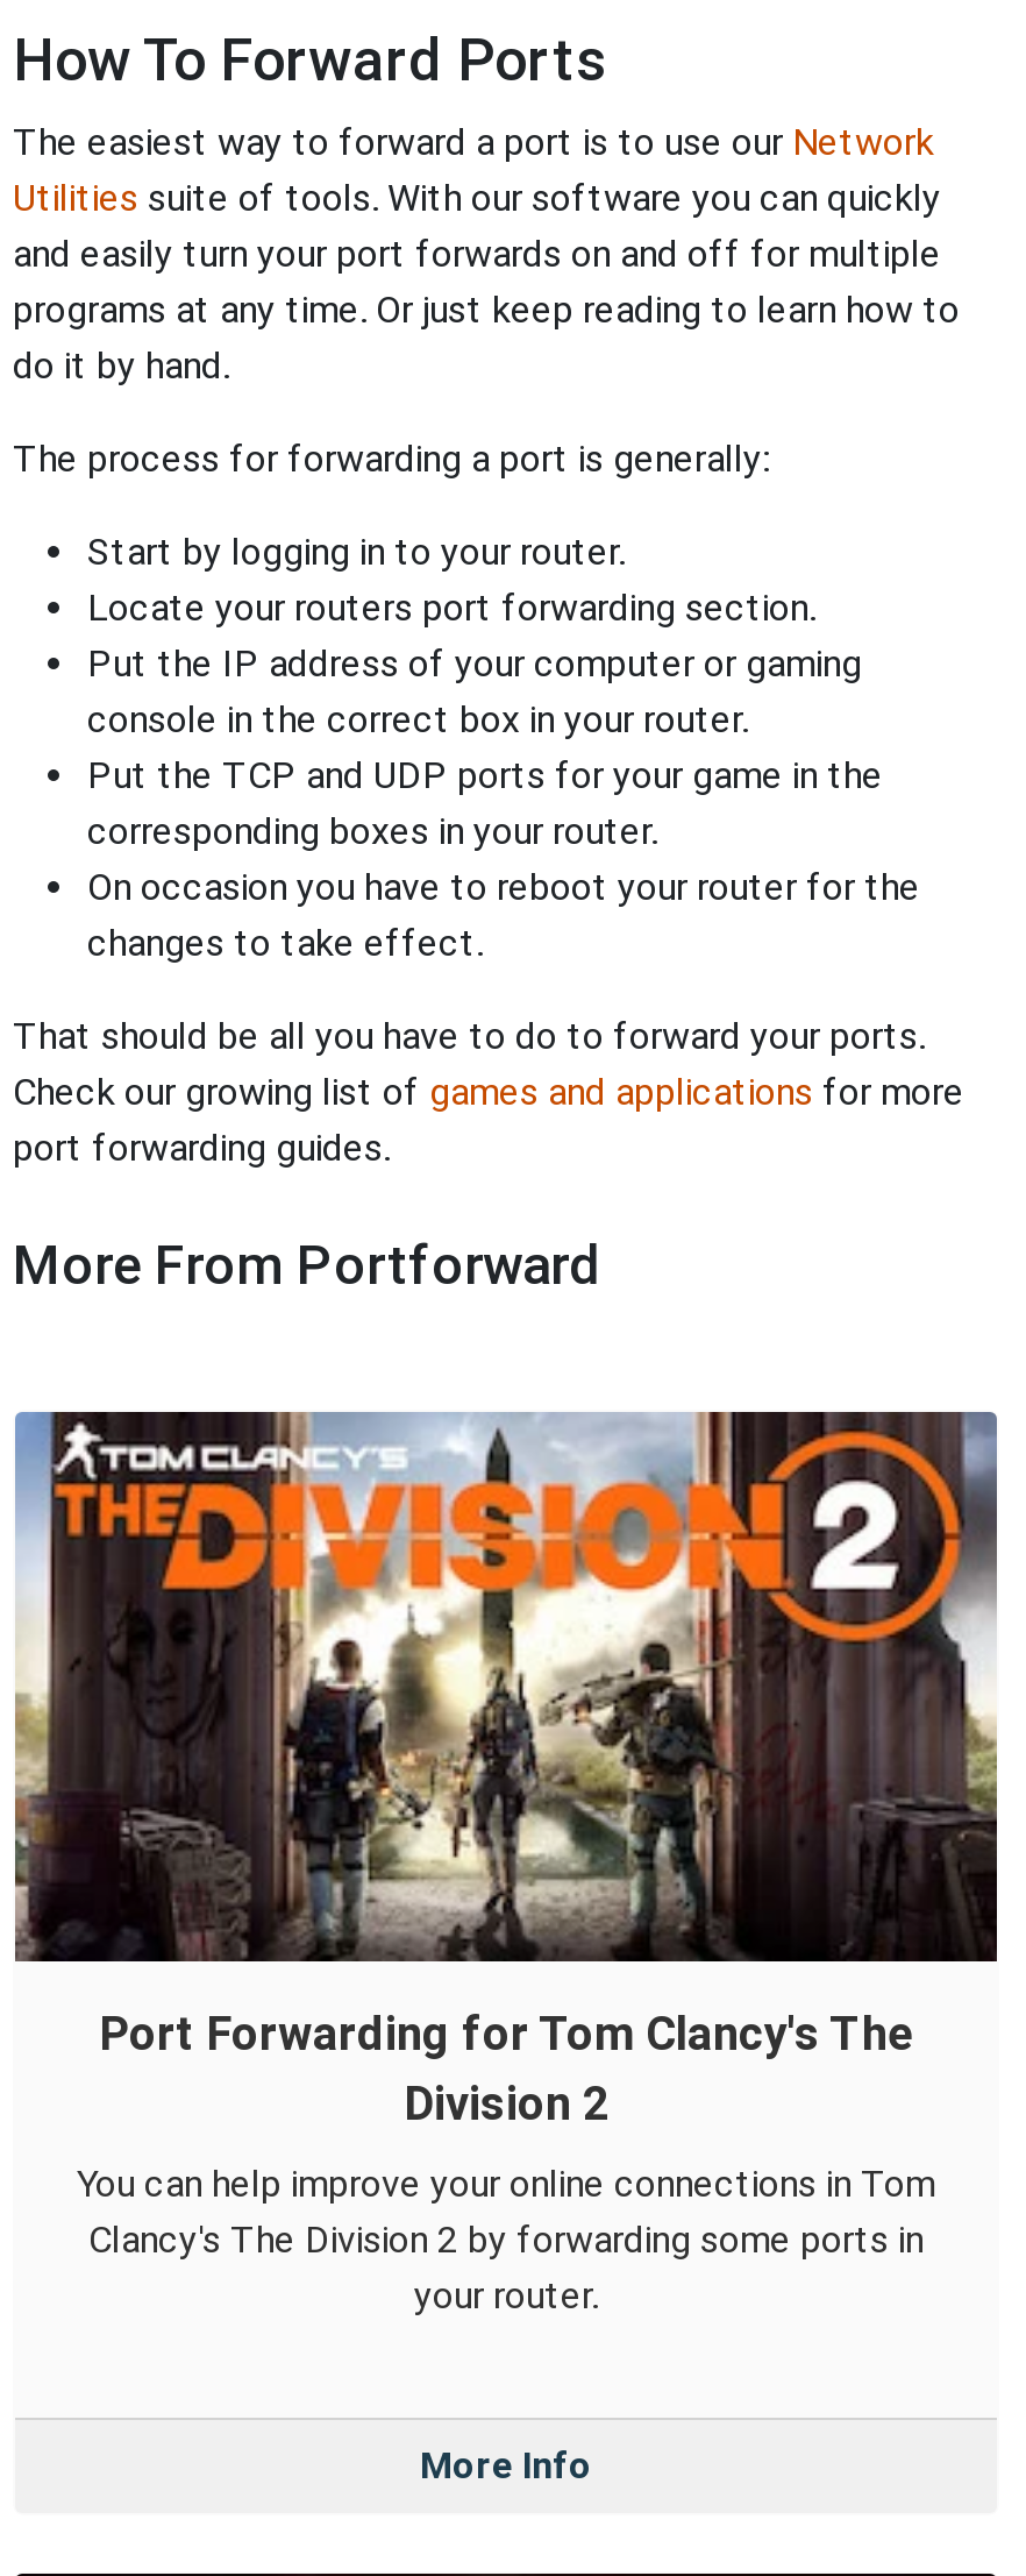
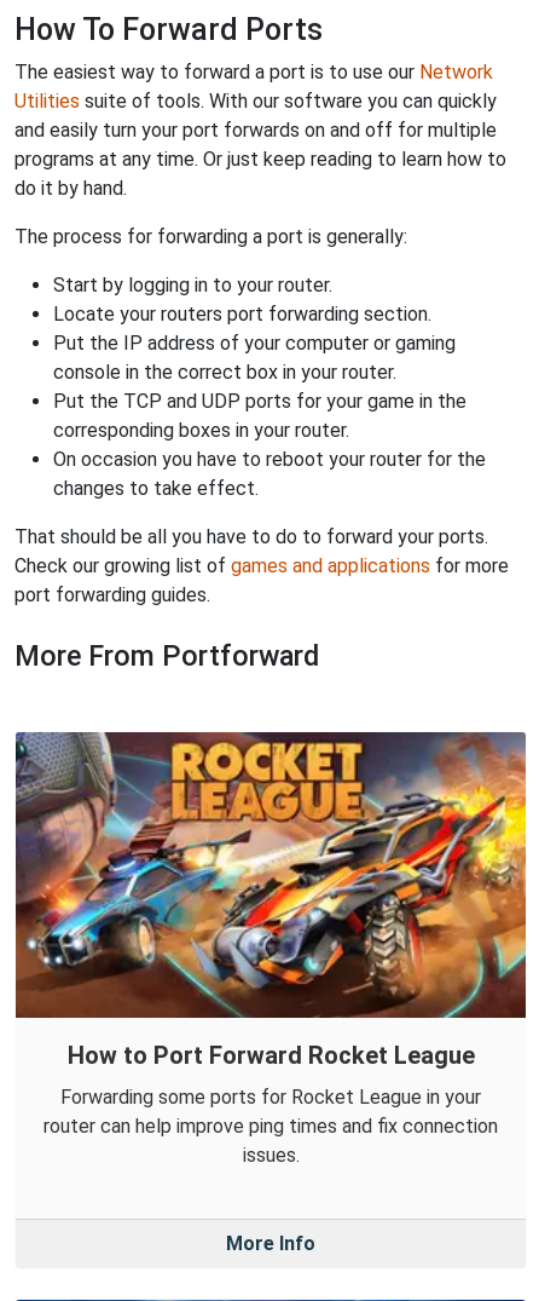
[15,1410,999,2132] [image] | Port Forwarding for Tom Clancy's The | Division 2 -> [15,731,527,1070] [image] | How to Port Forward Rocket League
[77,2162,935,2318] You can help improve your online connections in Tom | Clancy's The Division 2 by forwarding some ports in | your router. -> [44,1086,498,1167] Forwarding some ports for Rocket League in your | router can help improve ping times and fix connection | issues.

